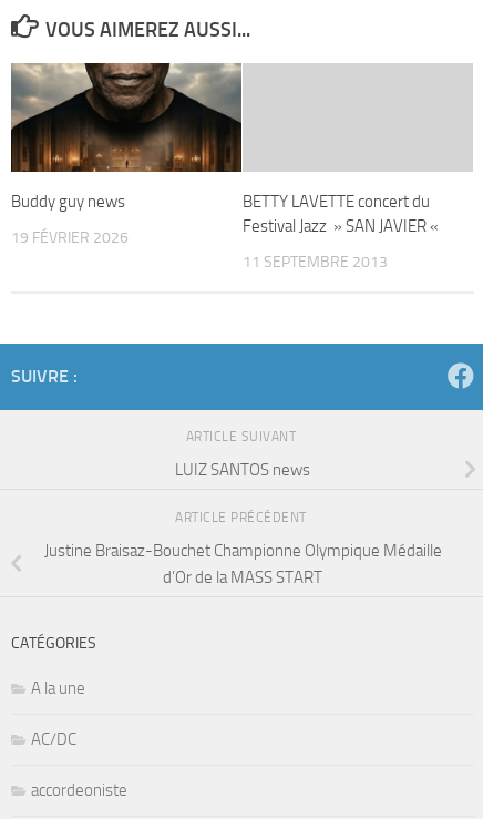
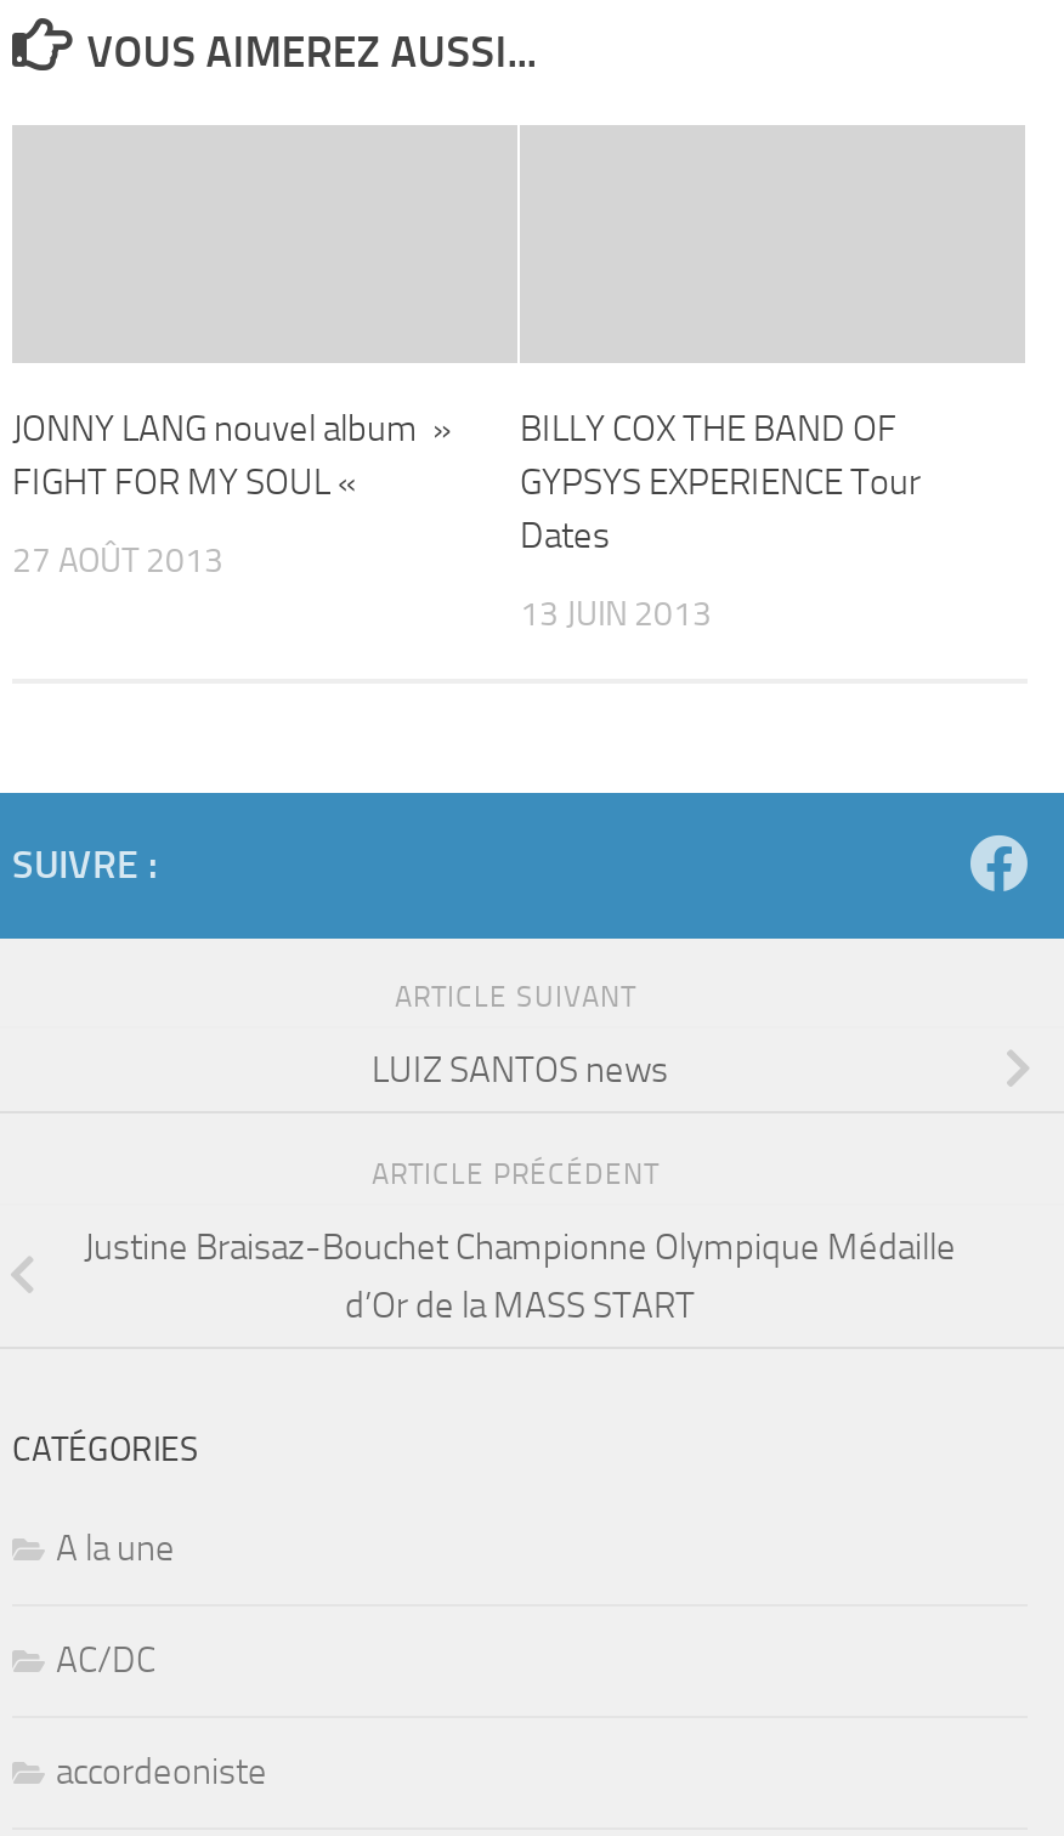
[10,62,243,160] [image] -> none
[11,192,125,212] Buddy guy news -> [12,407,452,504] JONNY LANG nouvel album » | FIGHT FOR MY SOUL «
[243,192,442,236] BETTY LAVETTE concert du | Festival Jazz » SAN JAVIER « -> [520,407,921,557] BILLY COX THE BAND OF | GYPSYS EXPERIENCE Tour | Dates
[11,228,129,247] 19 FÉVRIER 2026 -> [12,540,223,582] 27 AOÛT 2013
[243,253,388,272] 11 SEPTEMBRE 2013 -> [520,594,712,635] 13 JUIN 2013

